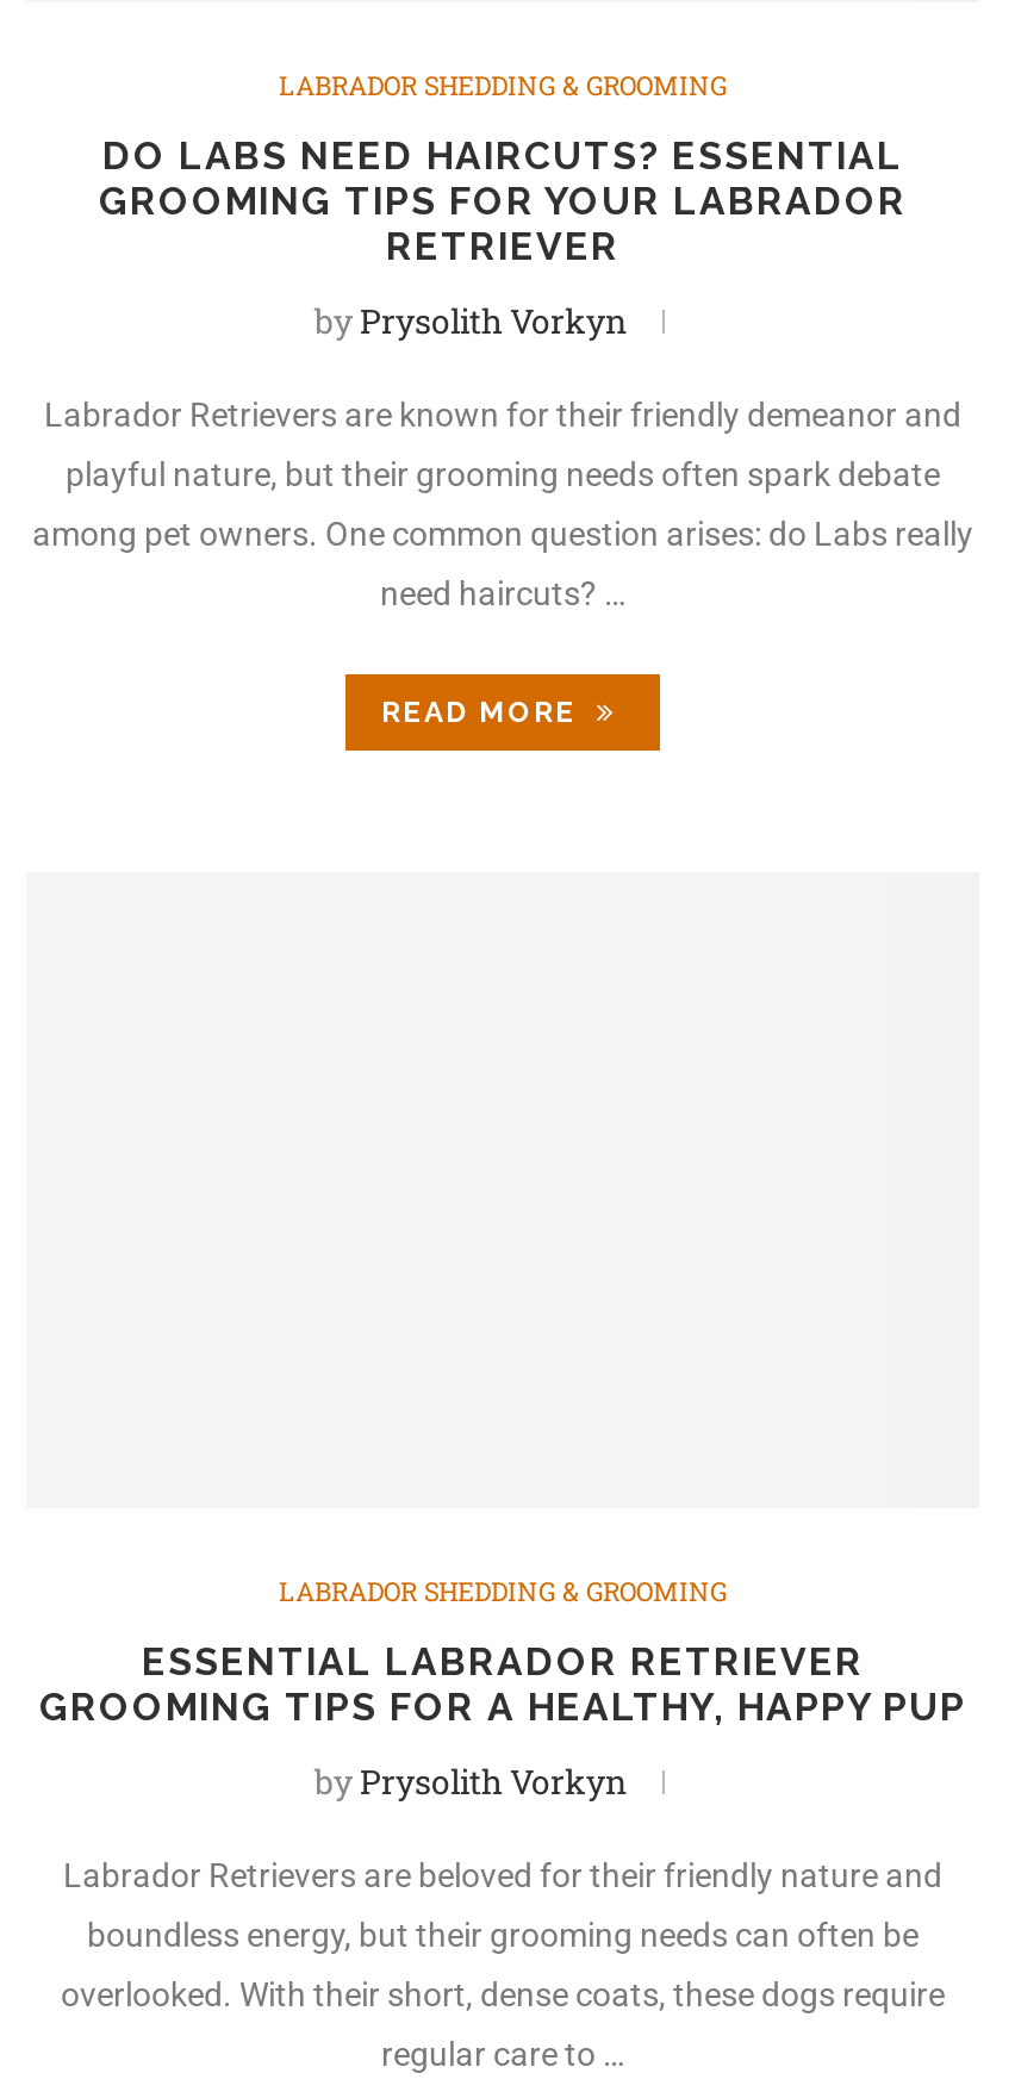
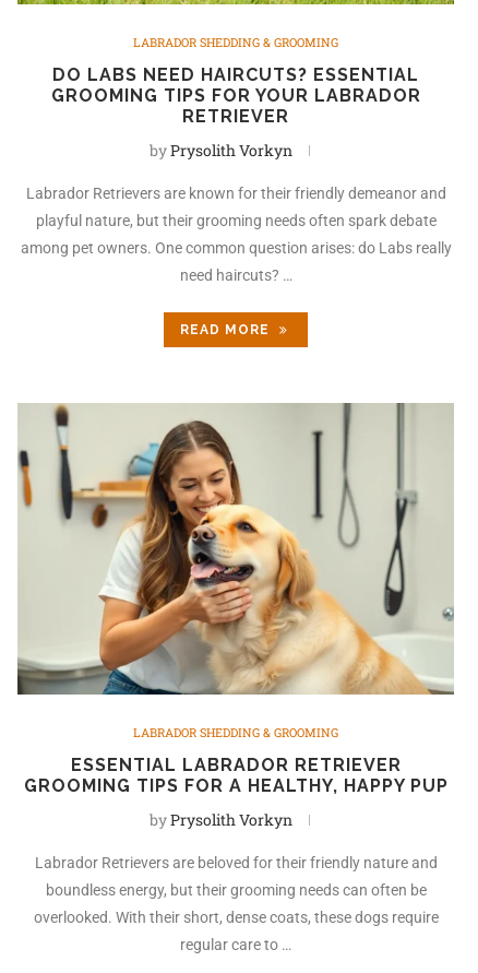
none -> [16,402,455,696] [image]

